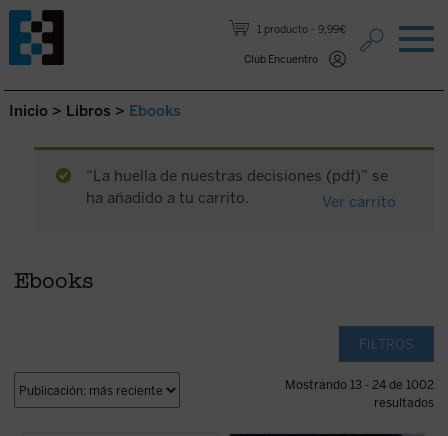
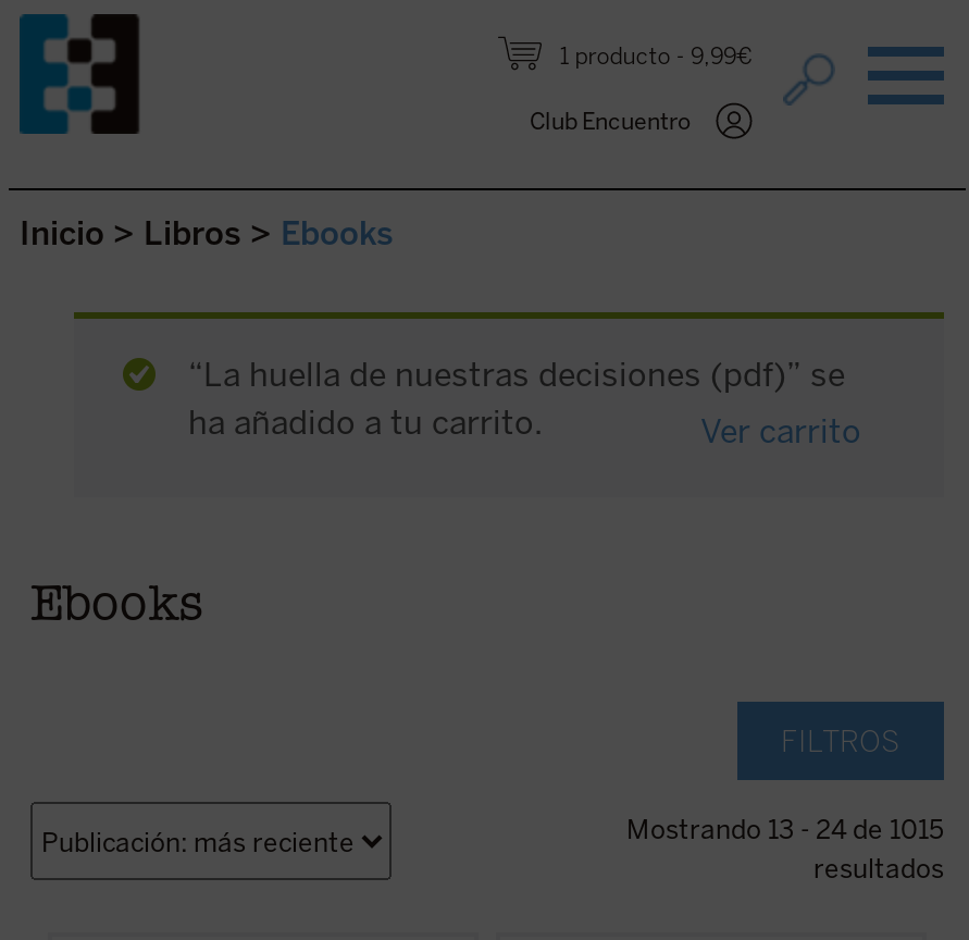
[285,378,434,392] Mostrando 13 - 24 de 1002 -> [626,815,944,845] Mostrando 13 - 24 de 1015

